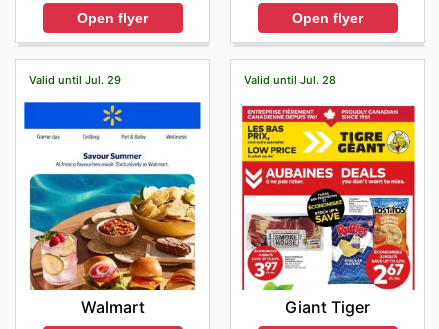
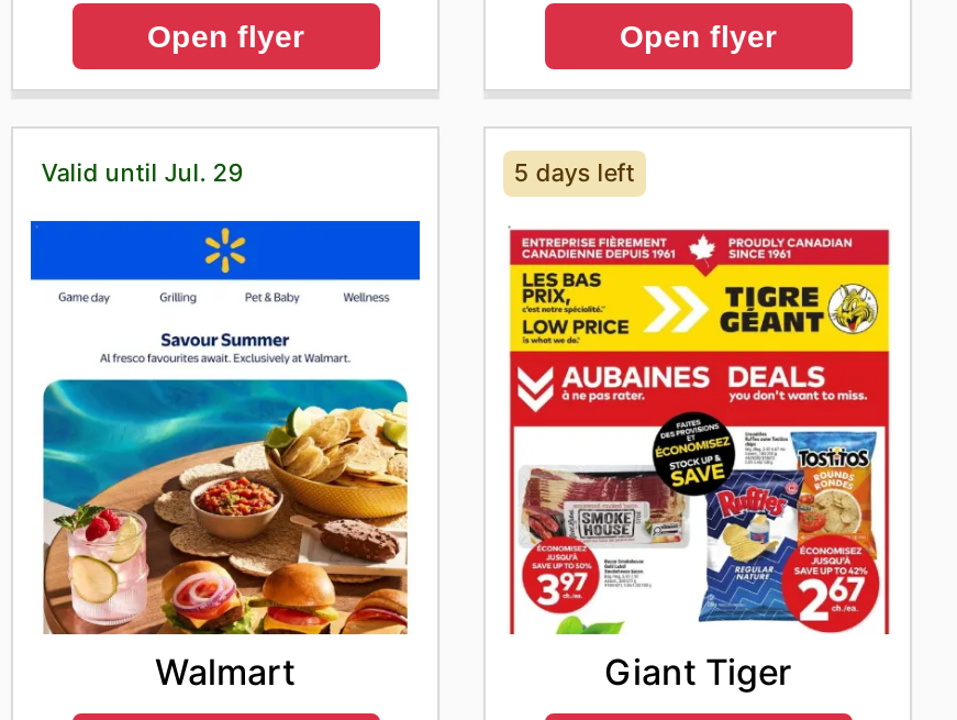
[244,73,336,87] Valid until Jul. 28 -> [514,158,635,189] 5 days left

